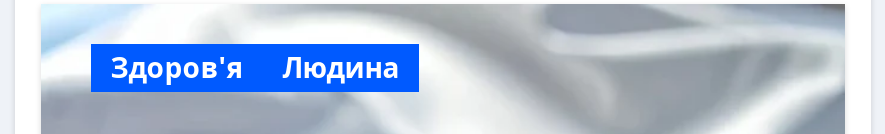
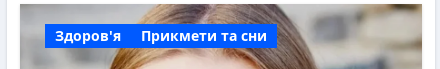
[283,47,399,85] Людина -> [141,26,267,45] Прикмети та сни

